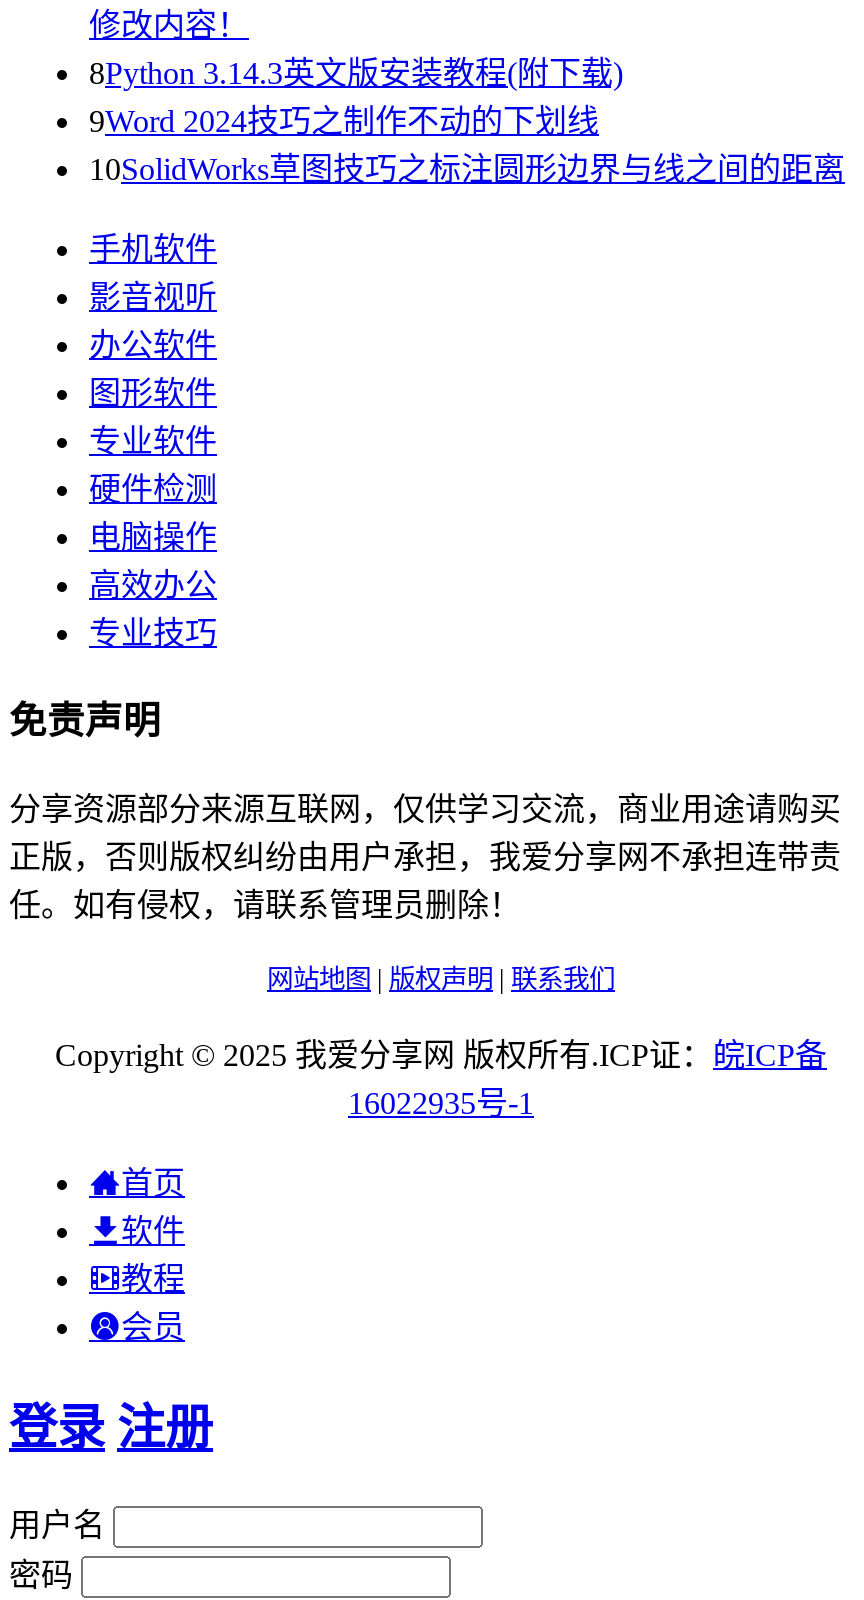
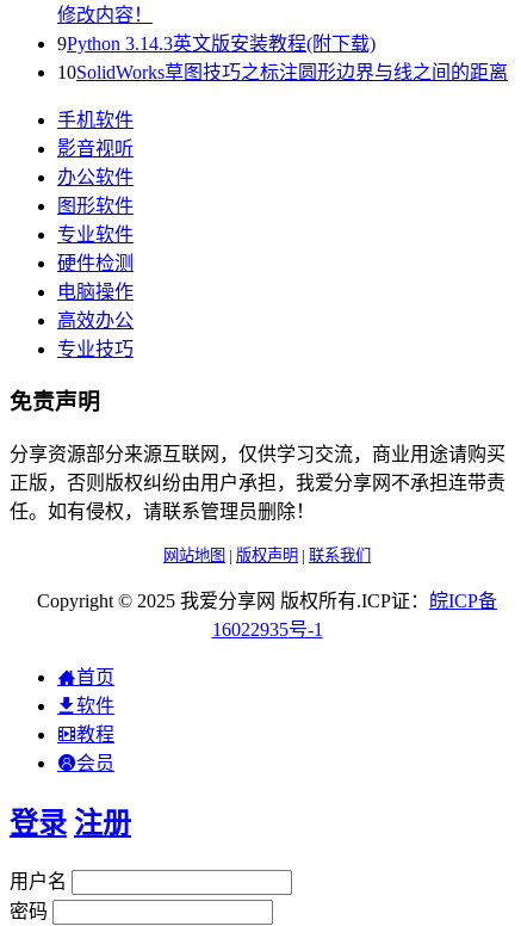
[89,55,623,137] 8Python 3.14.3英文版安装教程(附下载) | 9Word 2024技巧之制作不动的下划线 -> [57,33,376,53] 9Python 3.14.3英文版安装教程(附下载)

